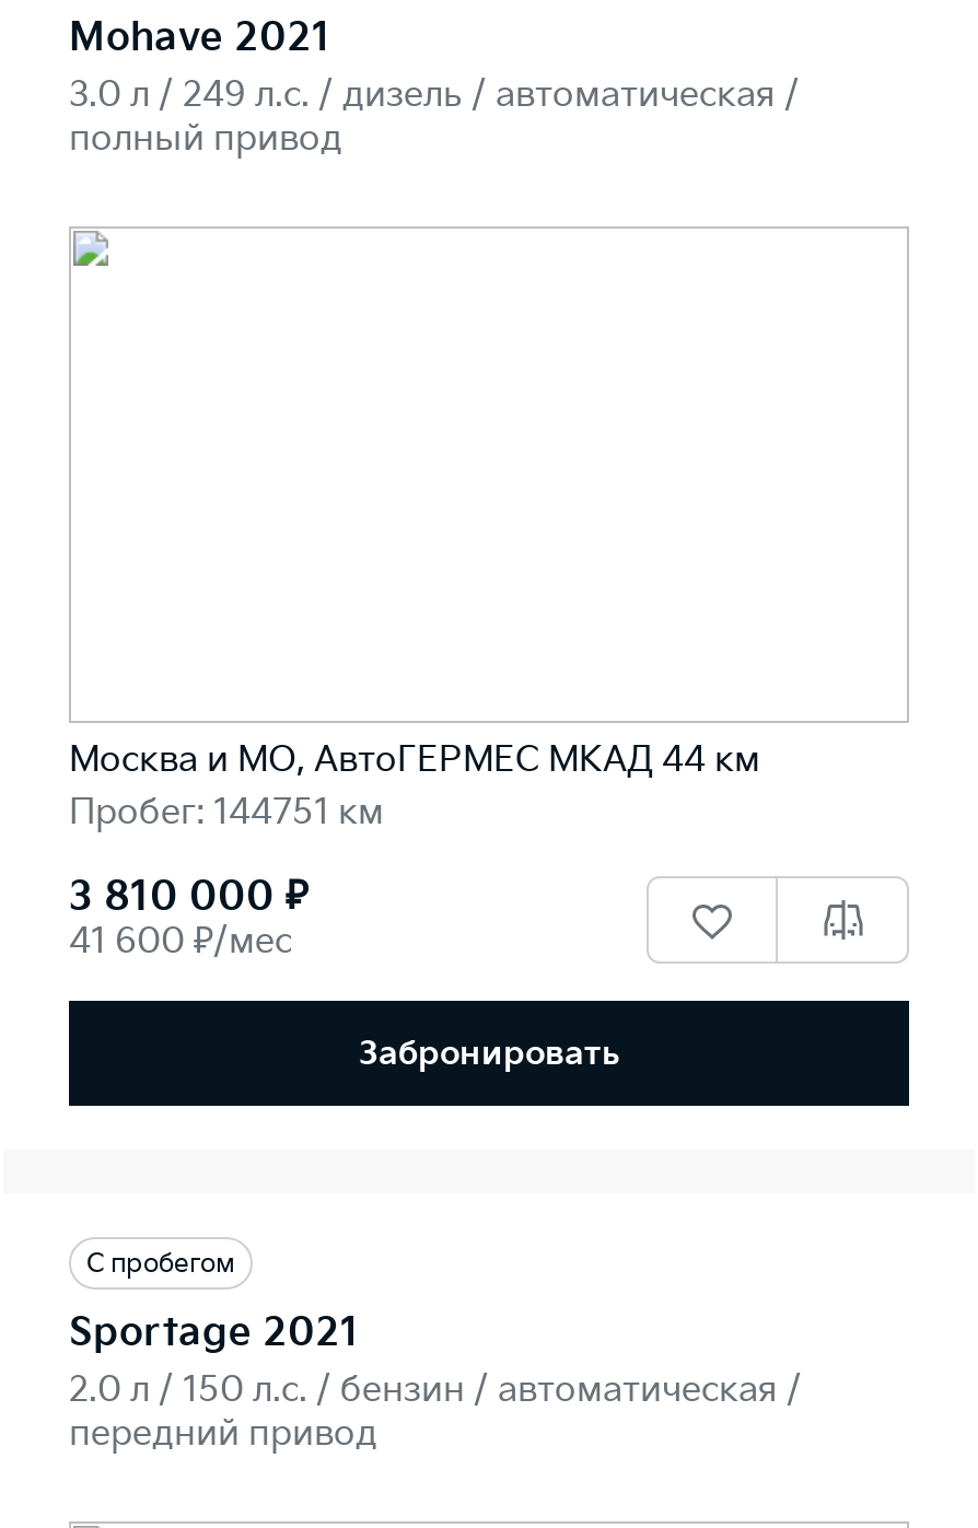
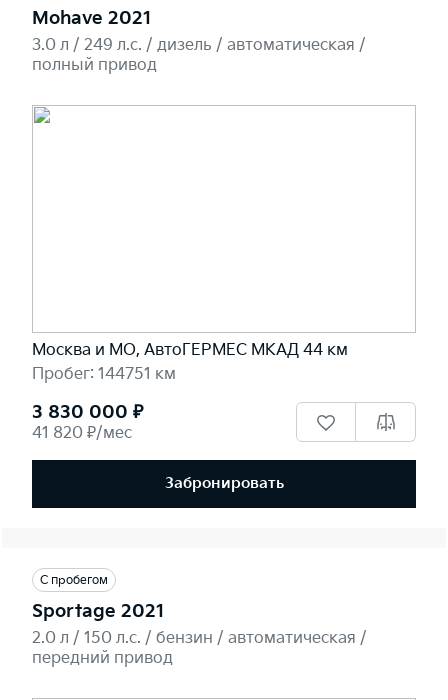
[69,875,307,921] 3 810 000 ₽ -> [32,402,143,423] 3 830 000 ₽
[69,924,292,965] 41 600 ₽/мес -> [32,424,132,443] 41 820 ₽/мес

